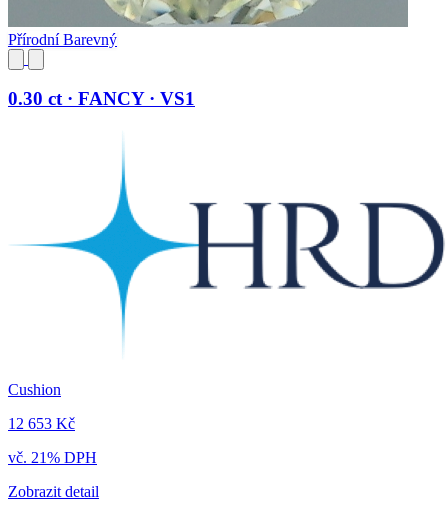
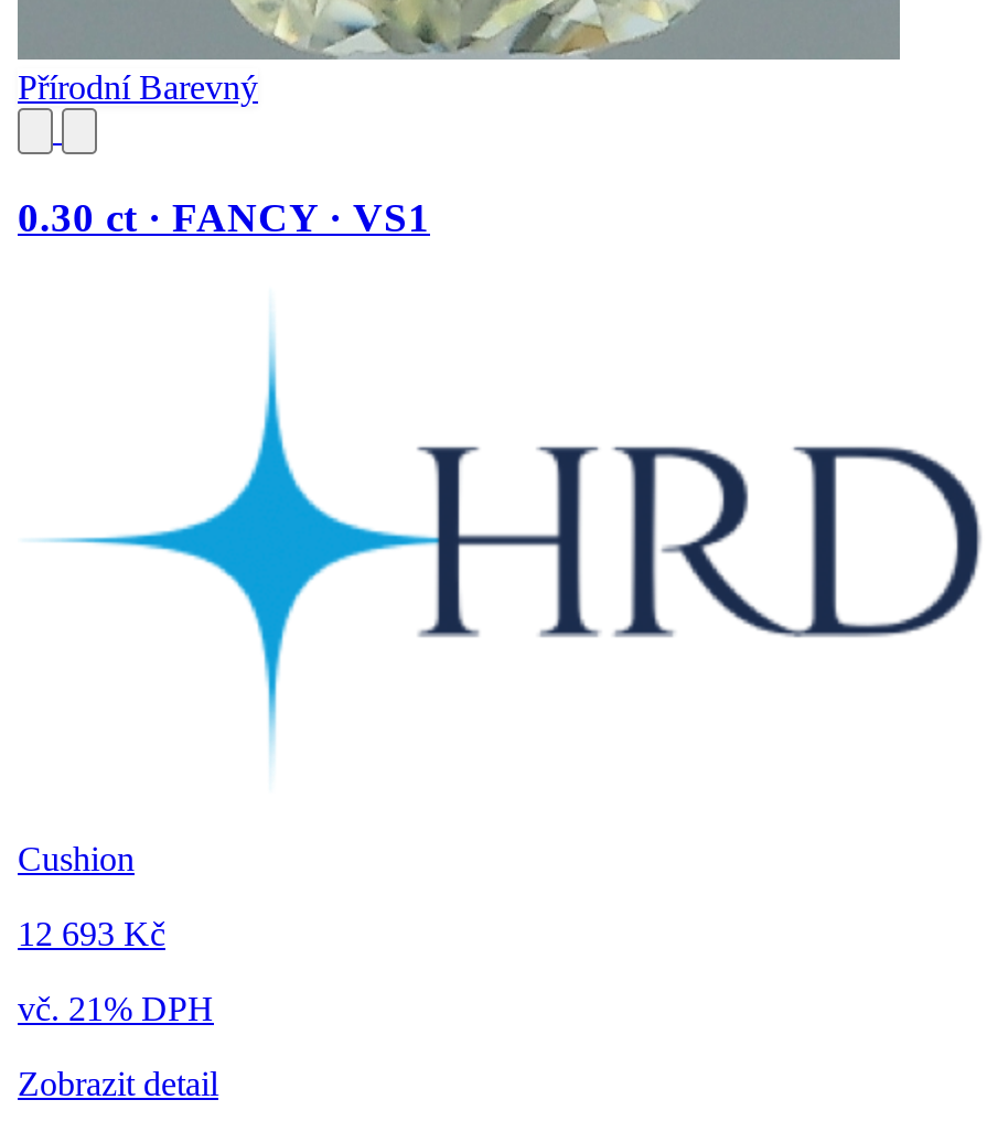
[8,415,75,432] 12 653 Kč -> [18,915,165,952] 12 693 Kč

